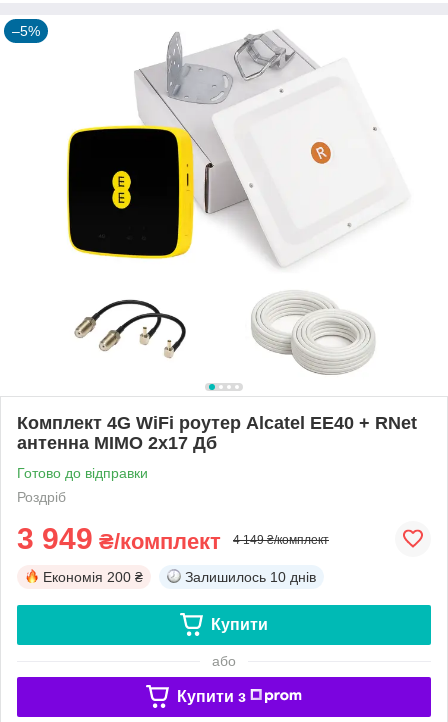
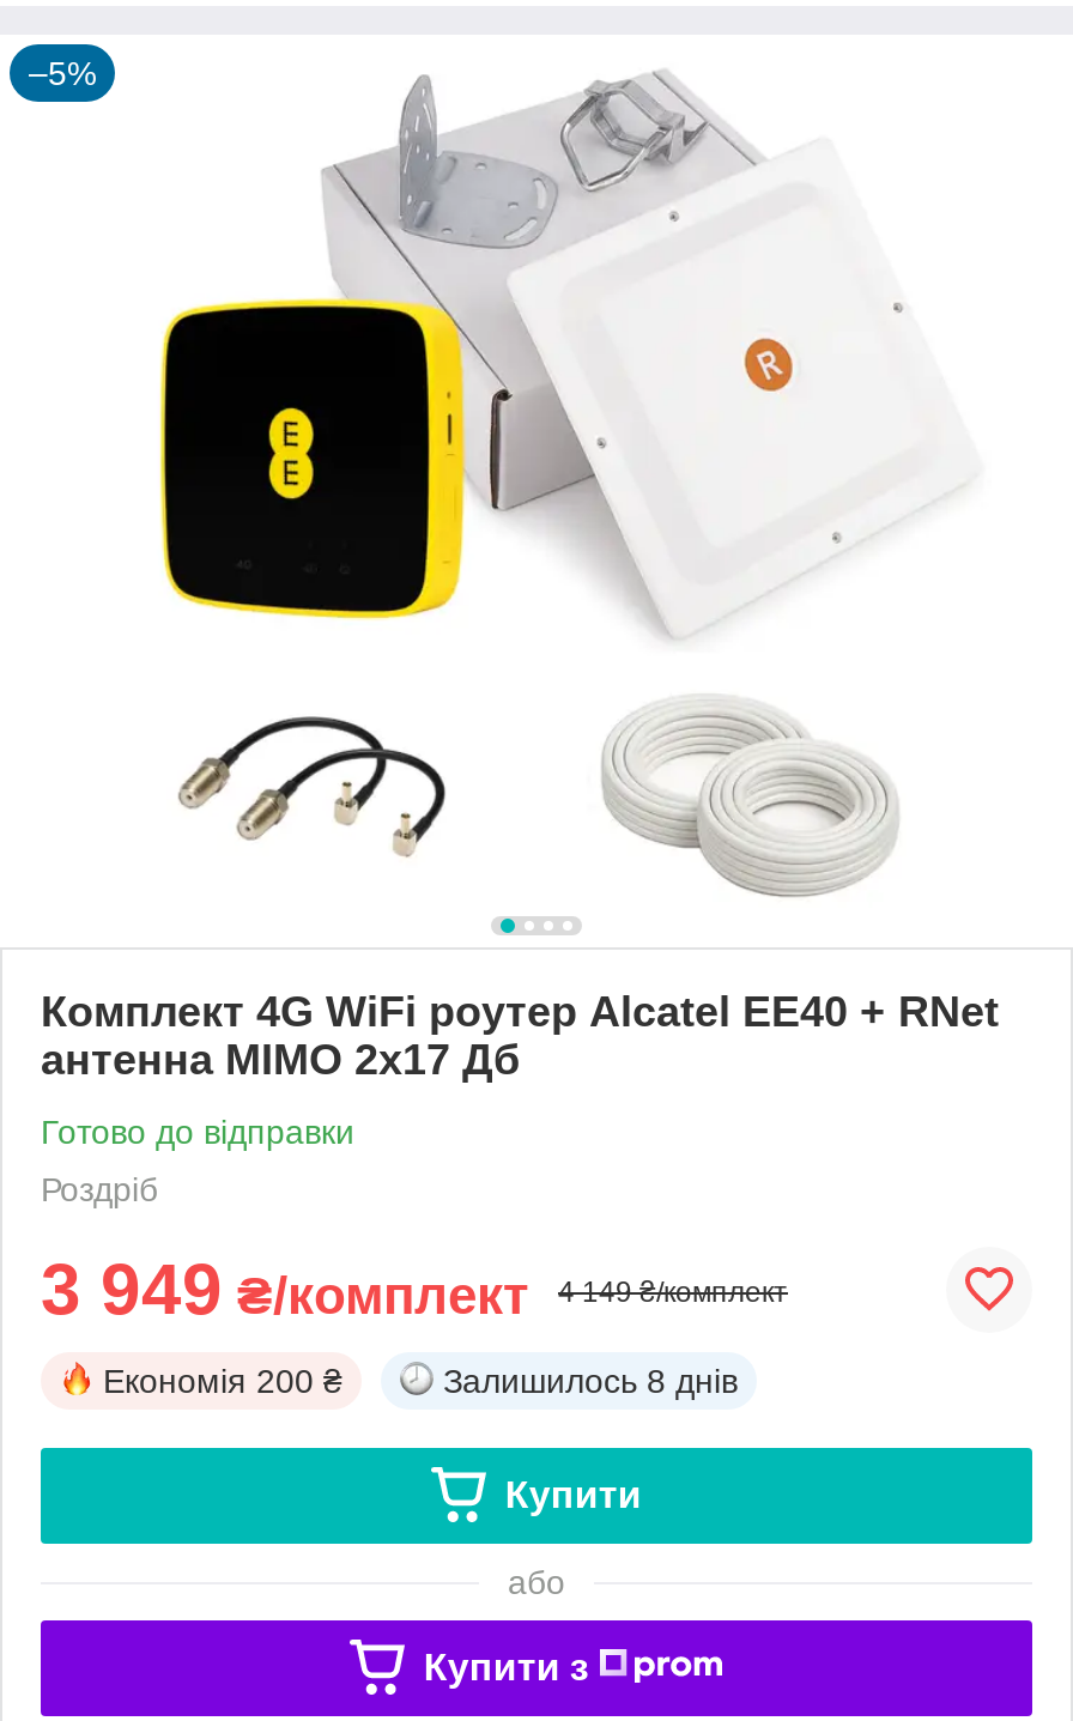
[185,569,316,585] Залишилось 10 днів -> [443,1361,738,1400] Залишилось 8 днів

